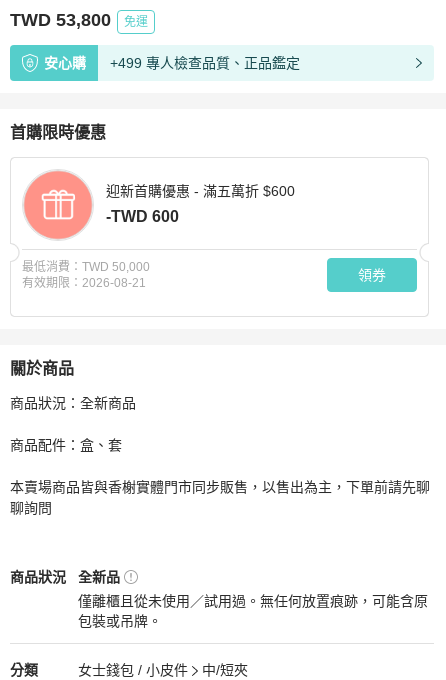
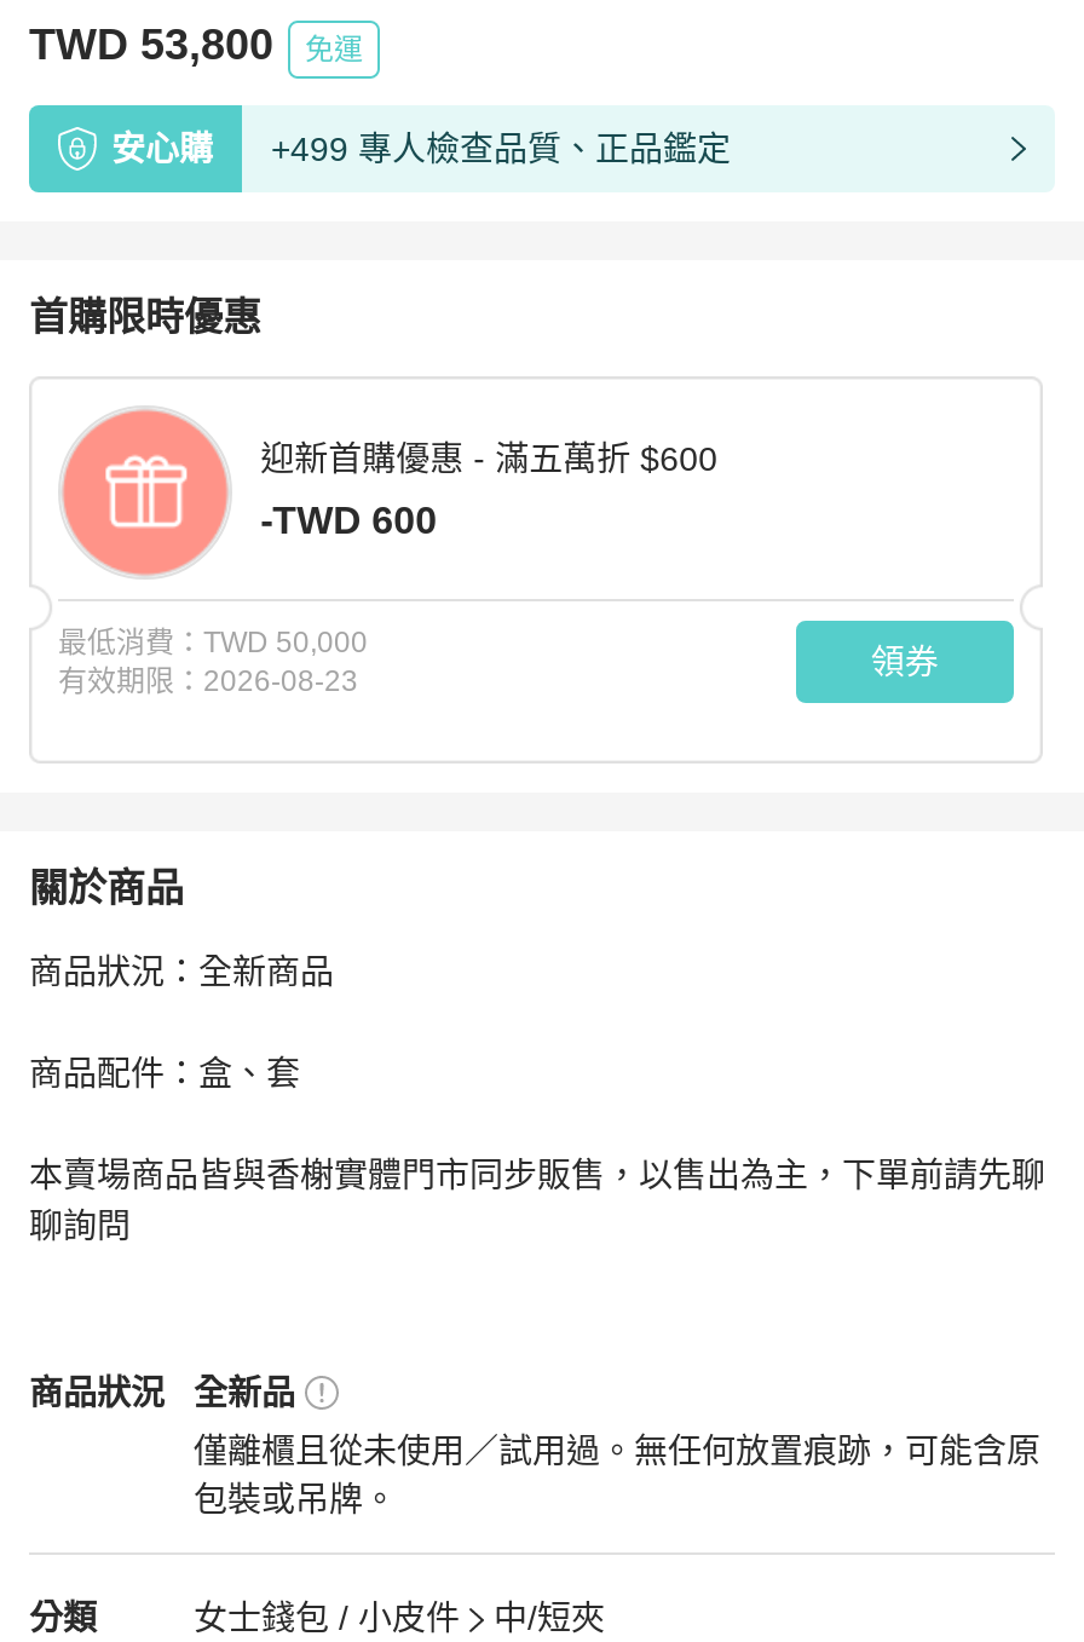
[22,276,146,290] 有效期限：2026-08-21 -> [58,664,358,697] 有效期限：2026-08-23

